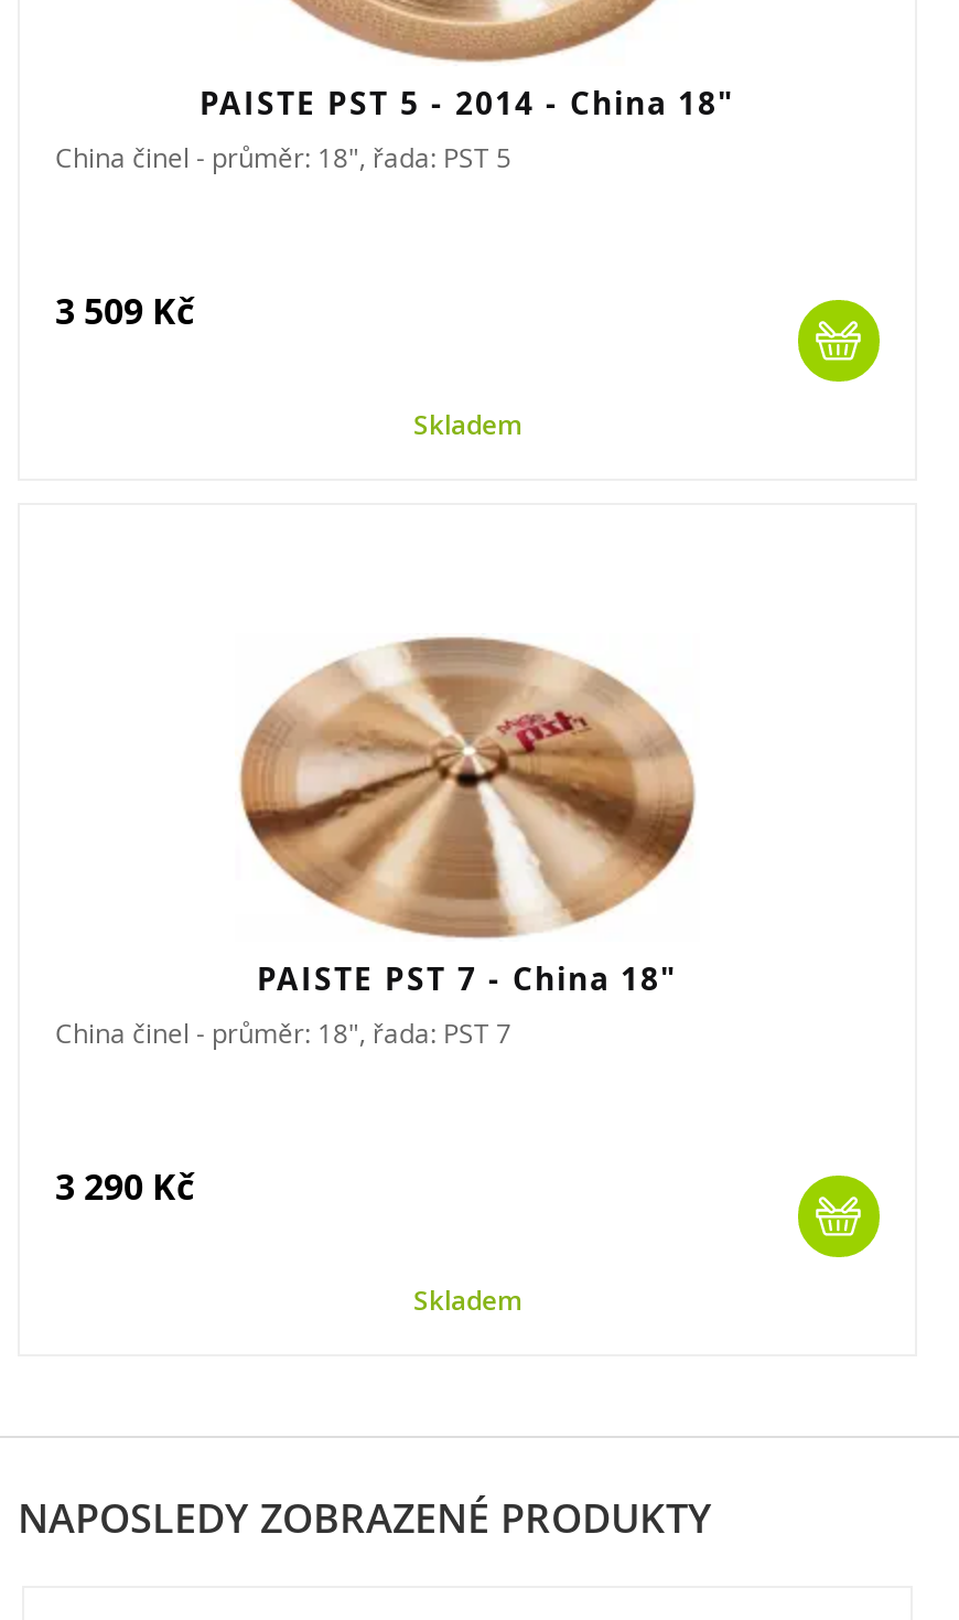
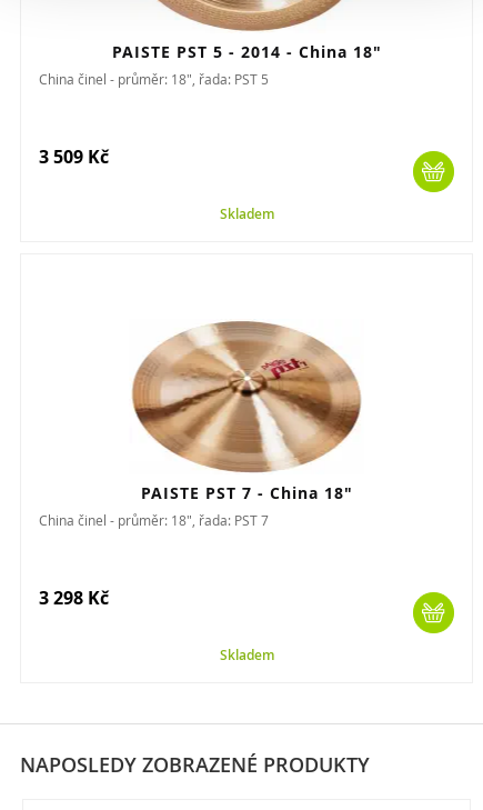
[55,1163,194,1211] 3 290 Kč -> [39,586,109,610] 3 298 Kč

